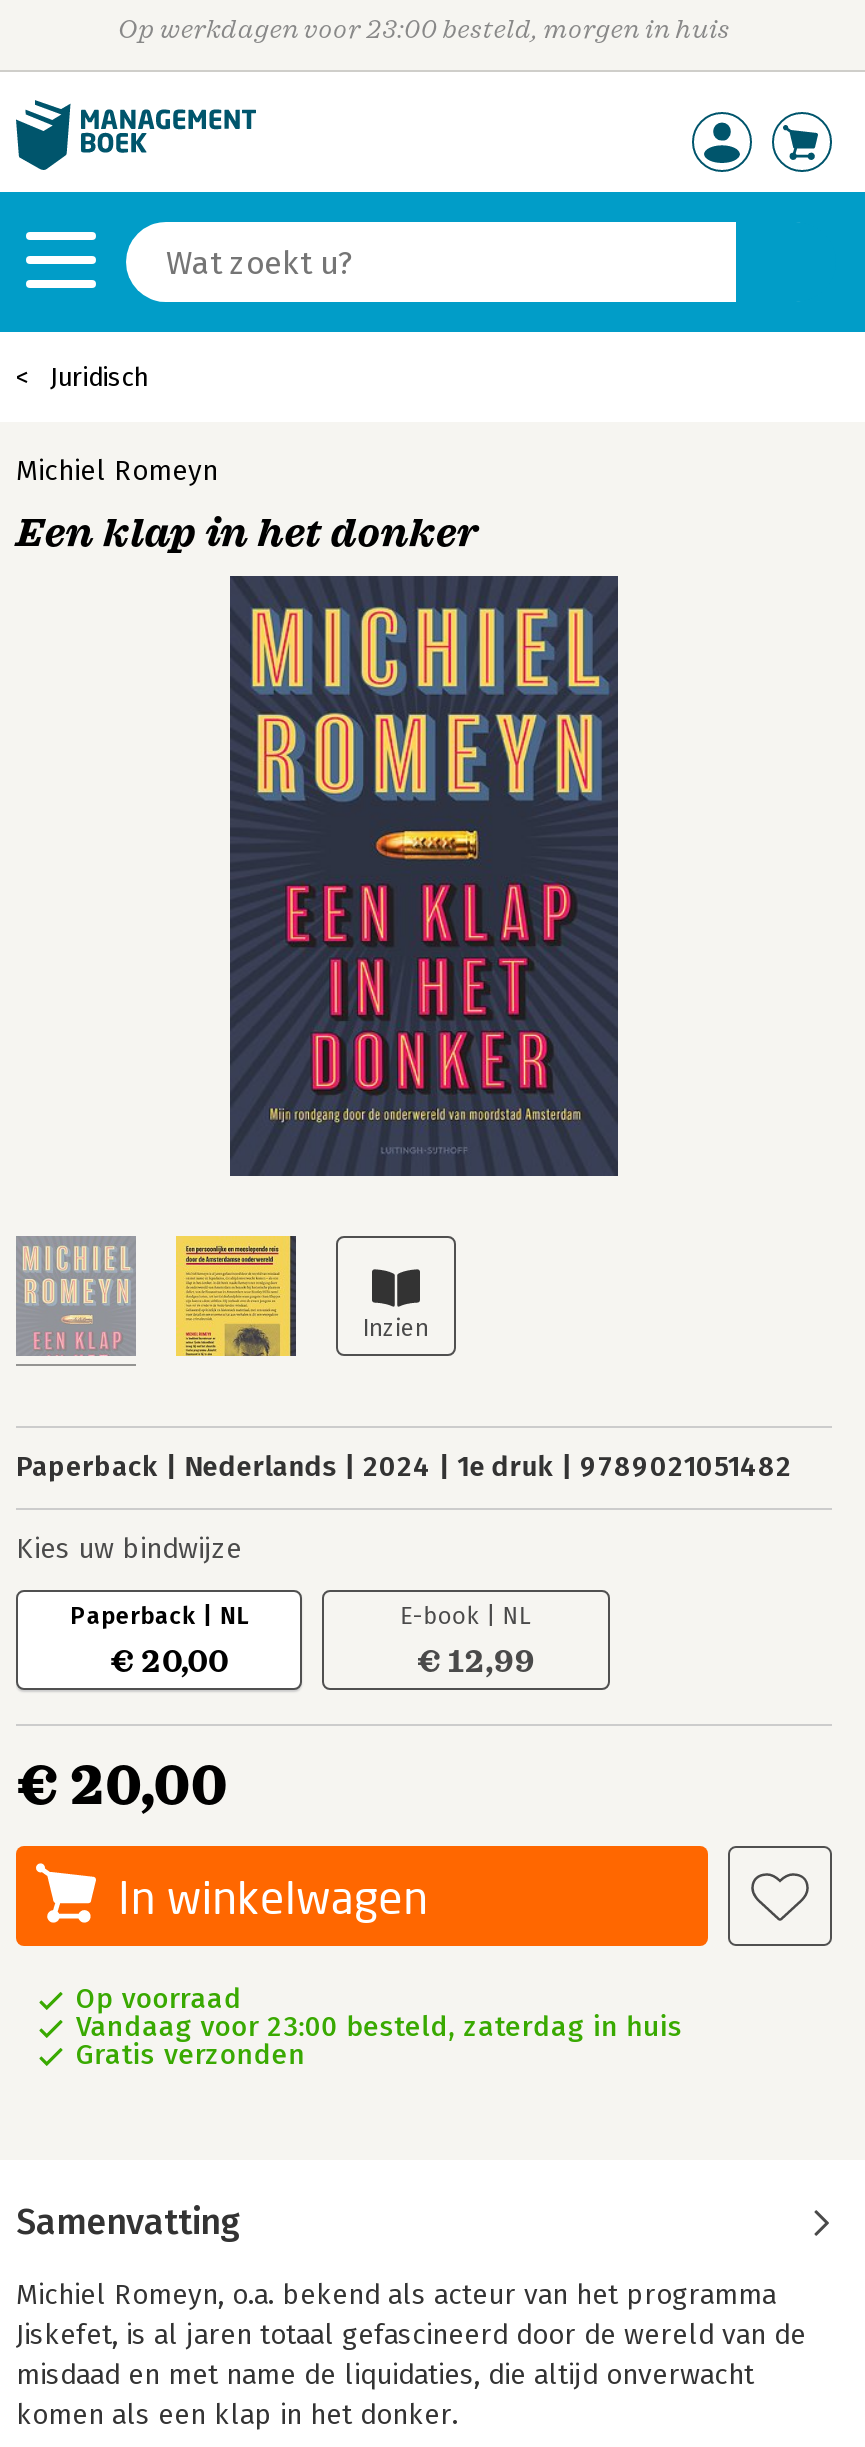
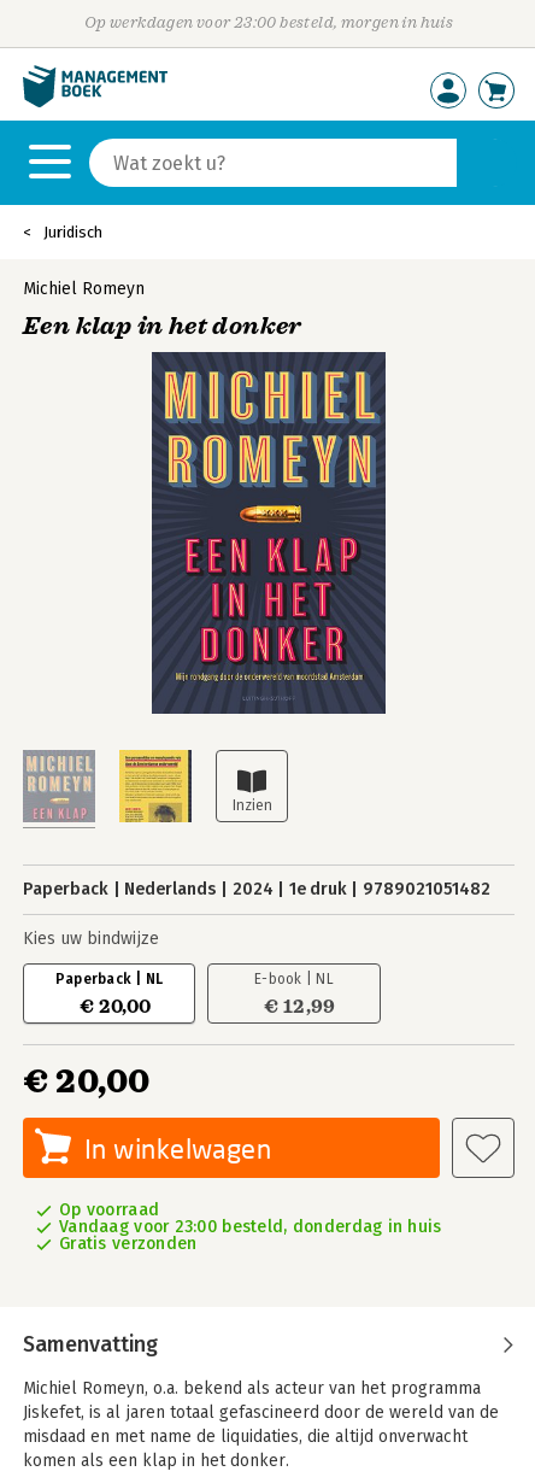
[76,2010,683,2044] Vandaag voor 23:00 besteld, zaterdag in huis -> [59,1217,442,1237] Vandaag voor 23:00 besteld, donderdag in huis

